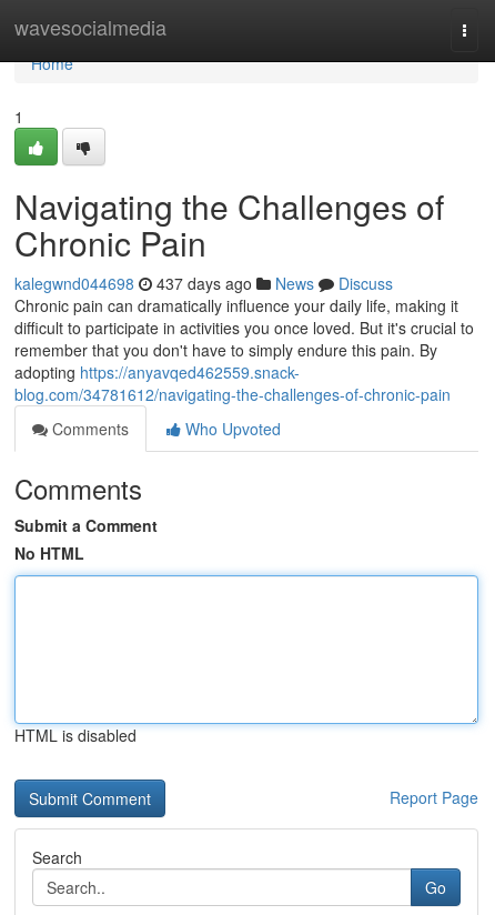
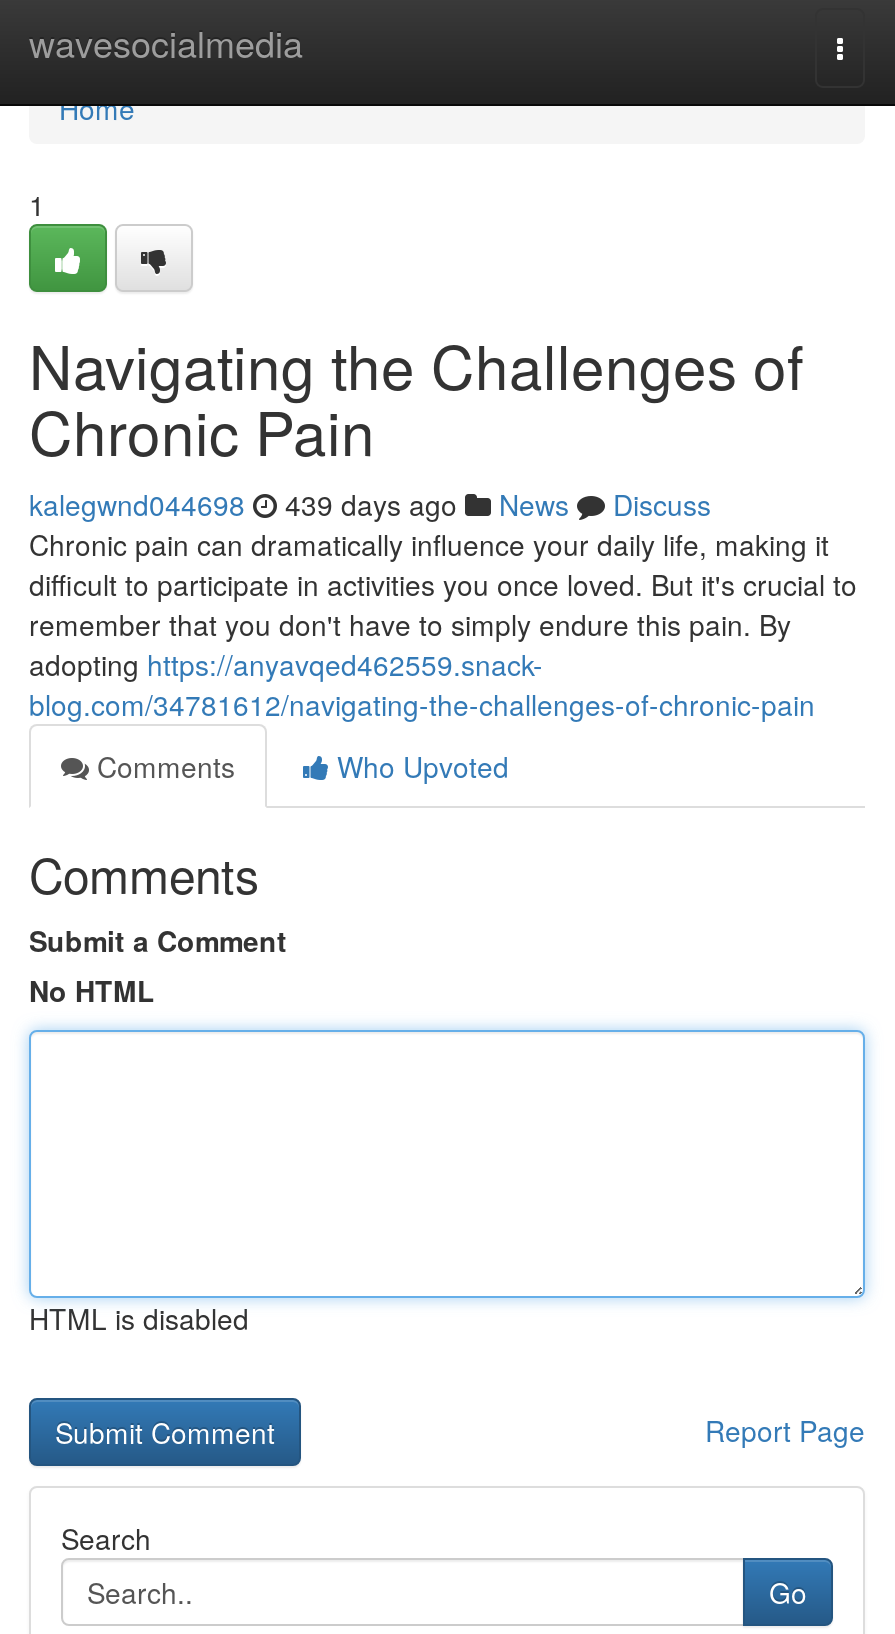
[14,272,393,294] kalegwnd044698 437 days ago News Discuss -> [29,484,711,524] kalegwnd044698 439 days ago News Discuss

